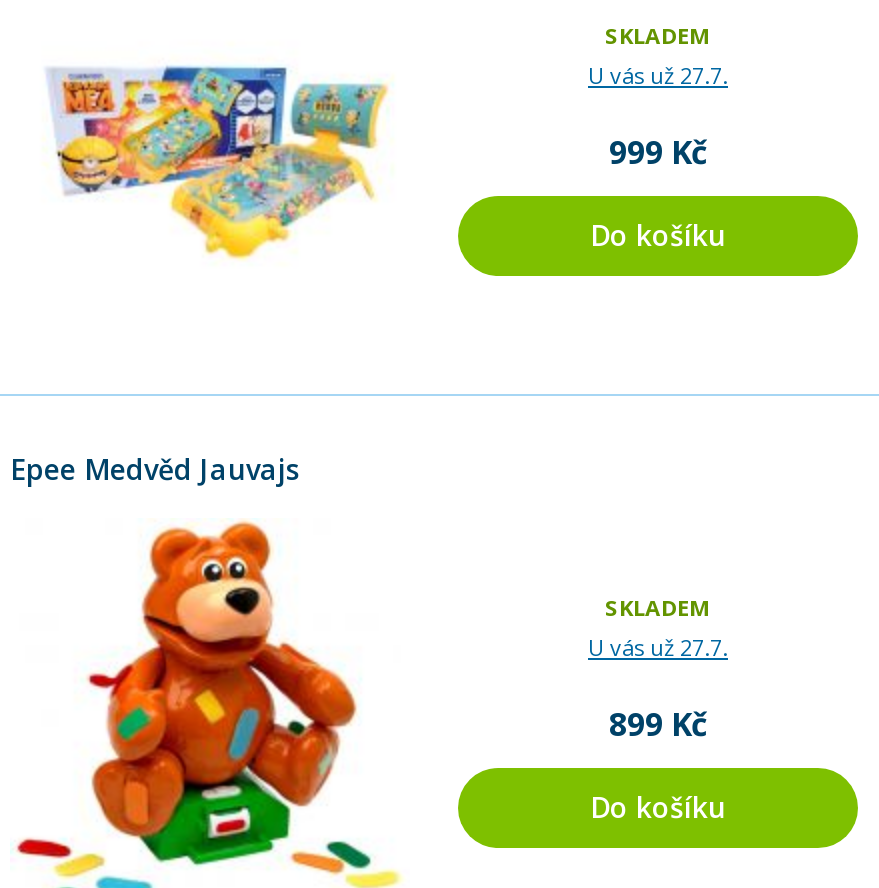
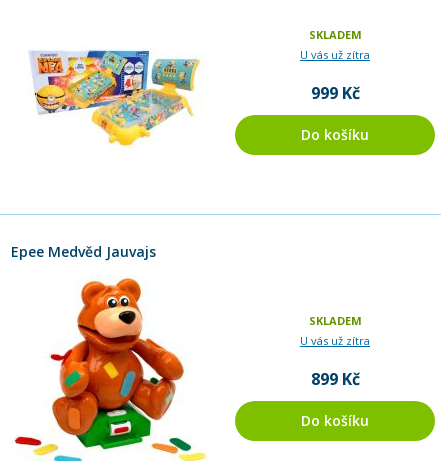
[588,60,728,90] U vás už 27.7. -> [300,47,370,62] U vás už zítra
[588,632,728,662] U vás už 27.7. -> [300,333,370,348] U vás už zítra

